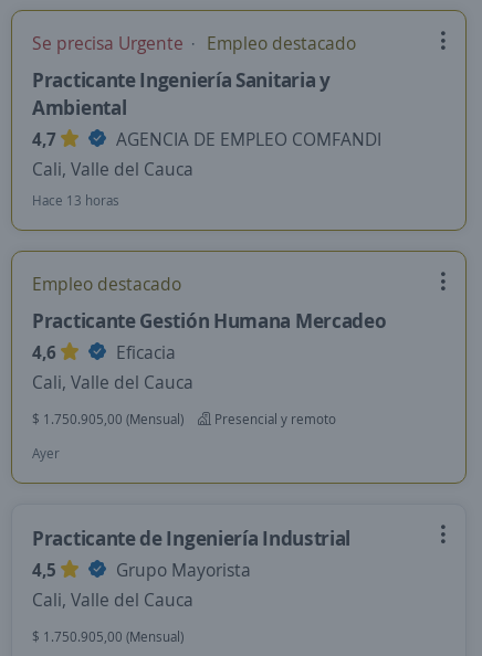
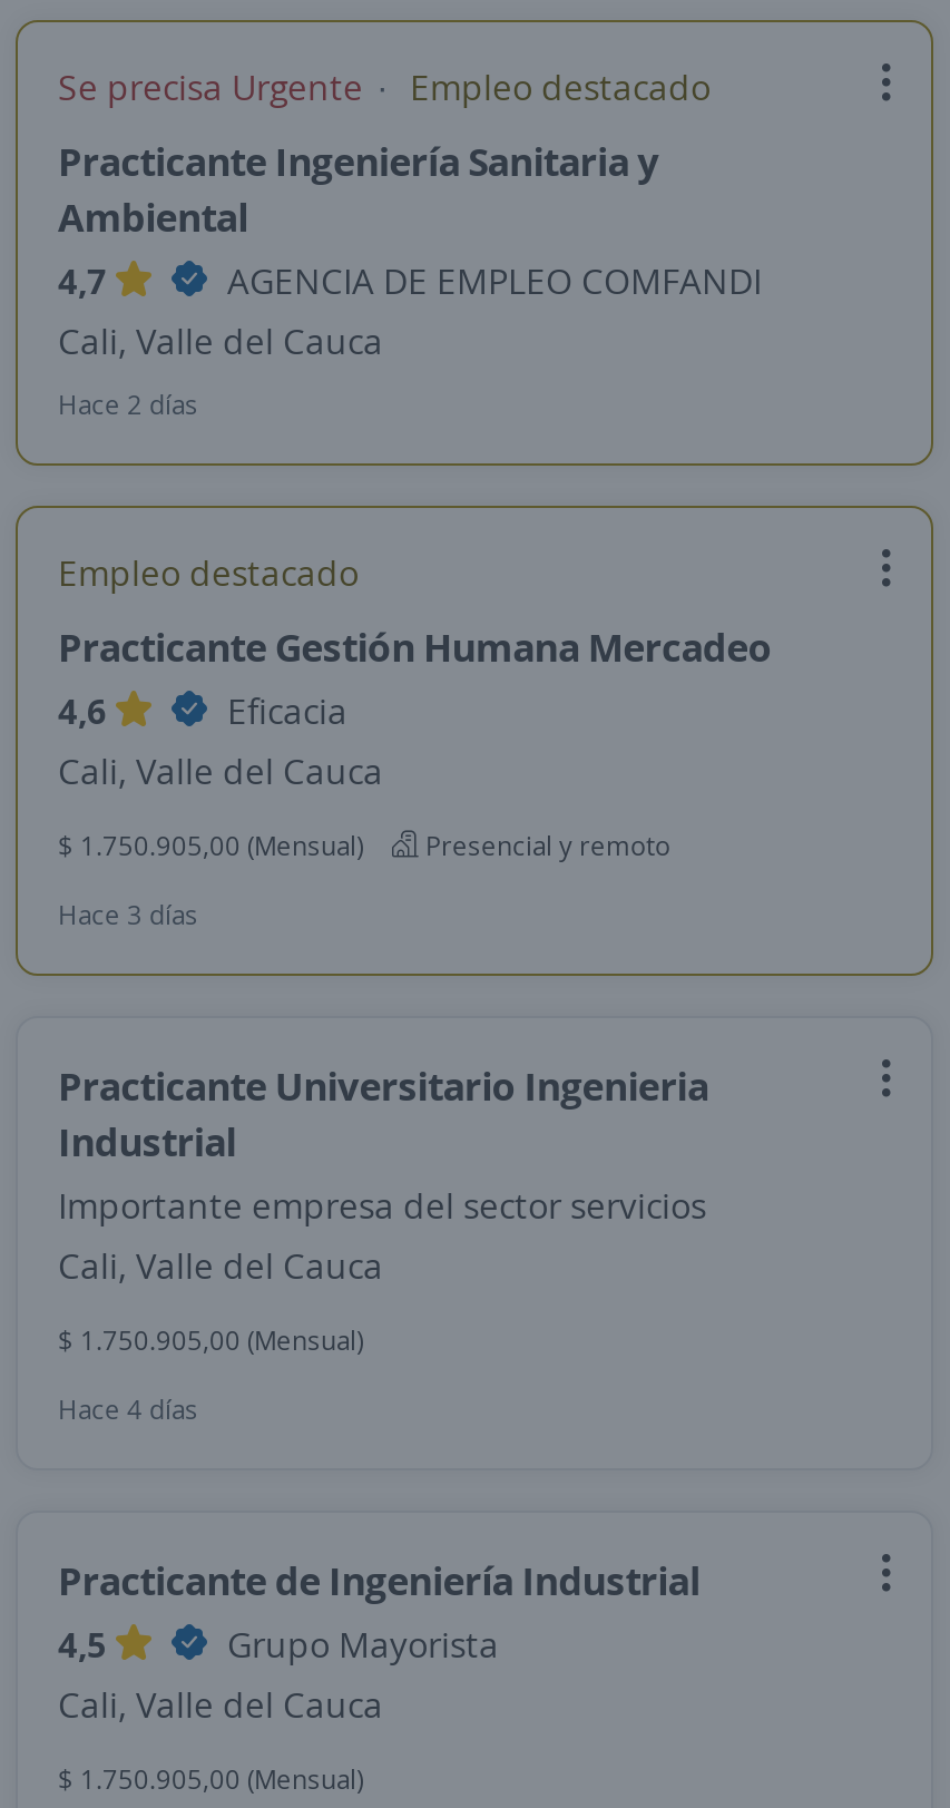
[32,191,119,210] Hace 13 horas -> [58,385,198,423] Hace 2 días
[32,444,60,463] Ayer -> [58,896,709,1428] Hace 3 días | Practicante Universitario Ingenieria | Industrial | Importante empresa del sector servicios | Cali, Valle del Cauca | $ 1.750.905,00 (Mensual) | Hace 4 días

